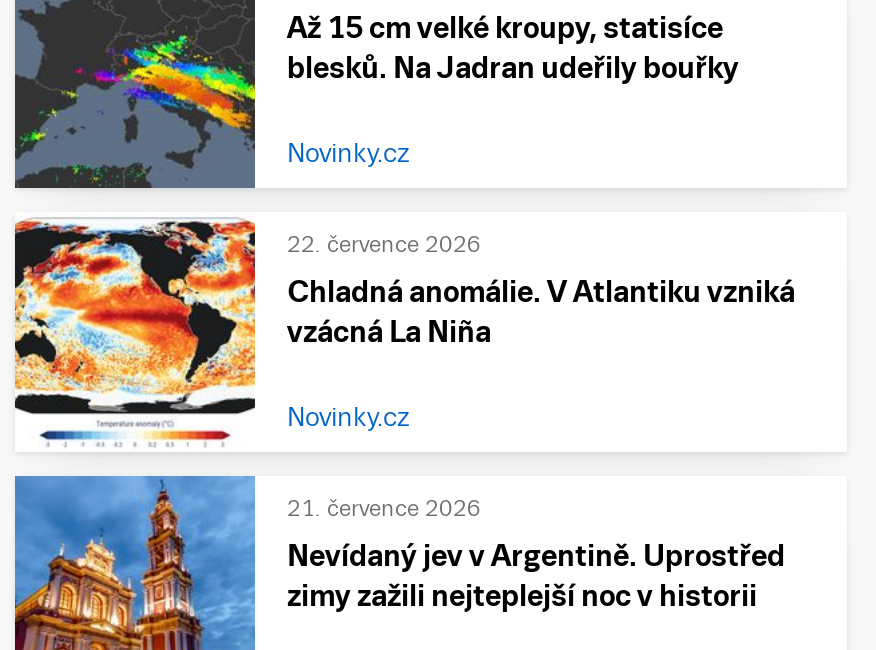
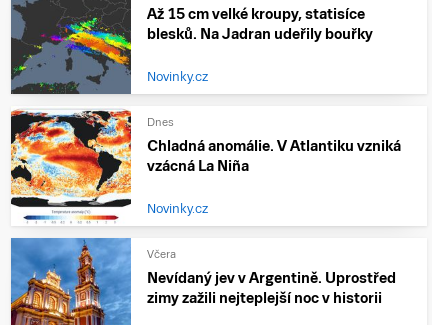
[287,232,481,256] 22. července 2026 -> [147,116,174,128] Dnes
[287,496,481,520] 21. července 2026 -> [147,248,176,260] Včera

